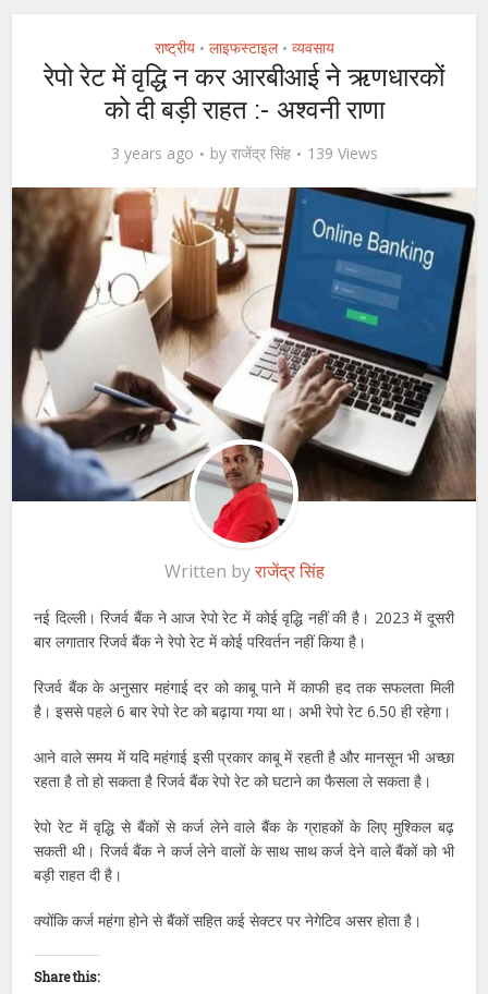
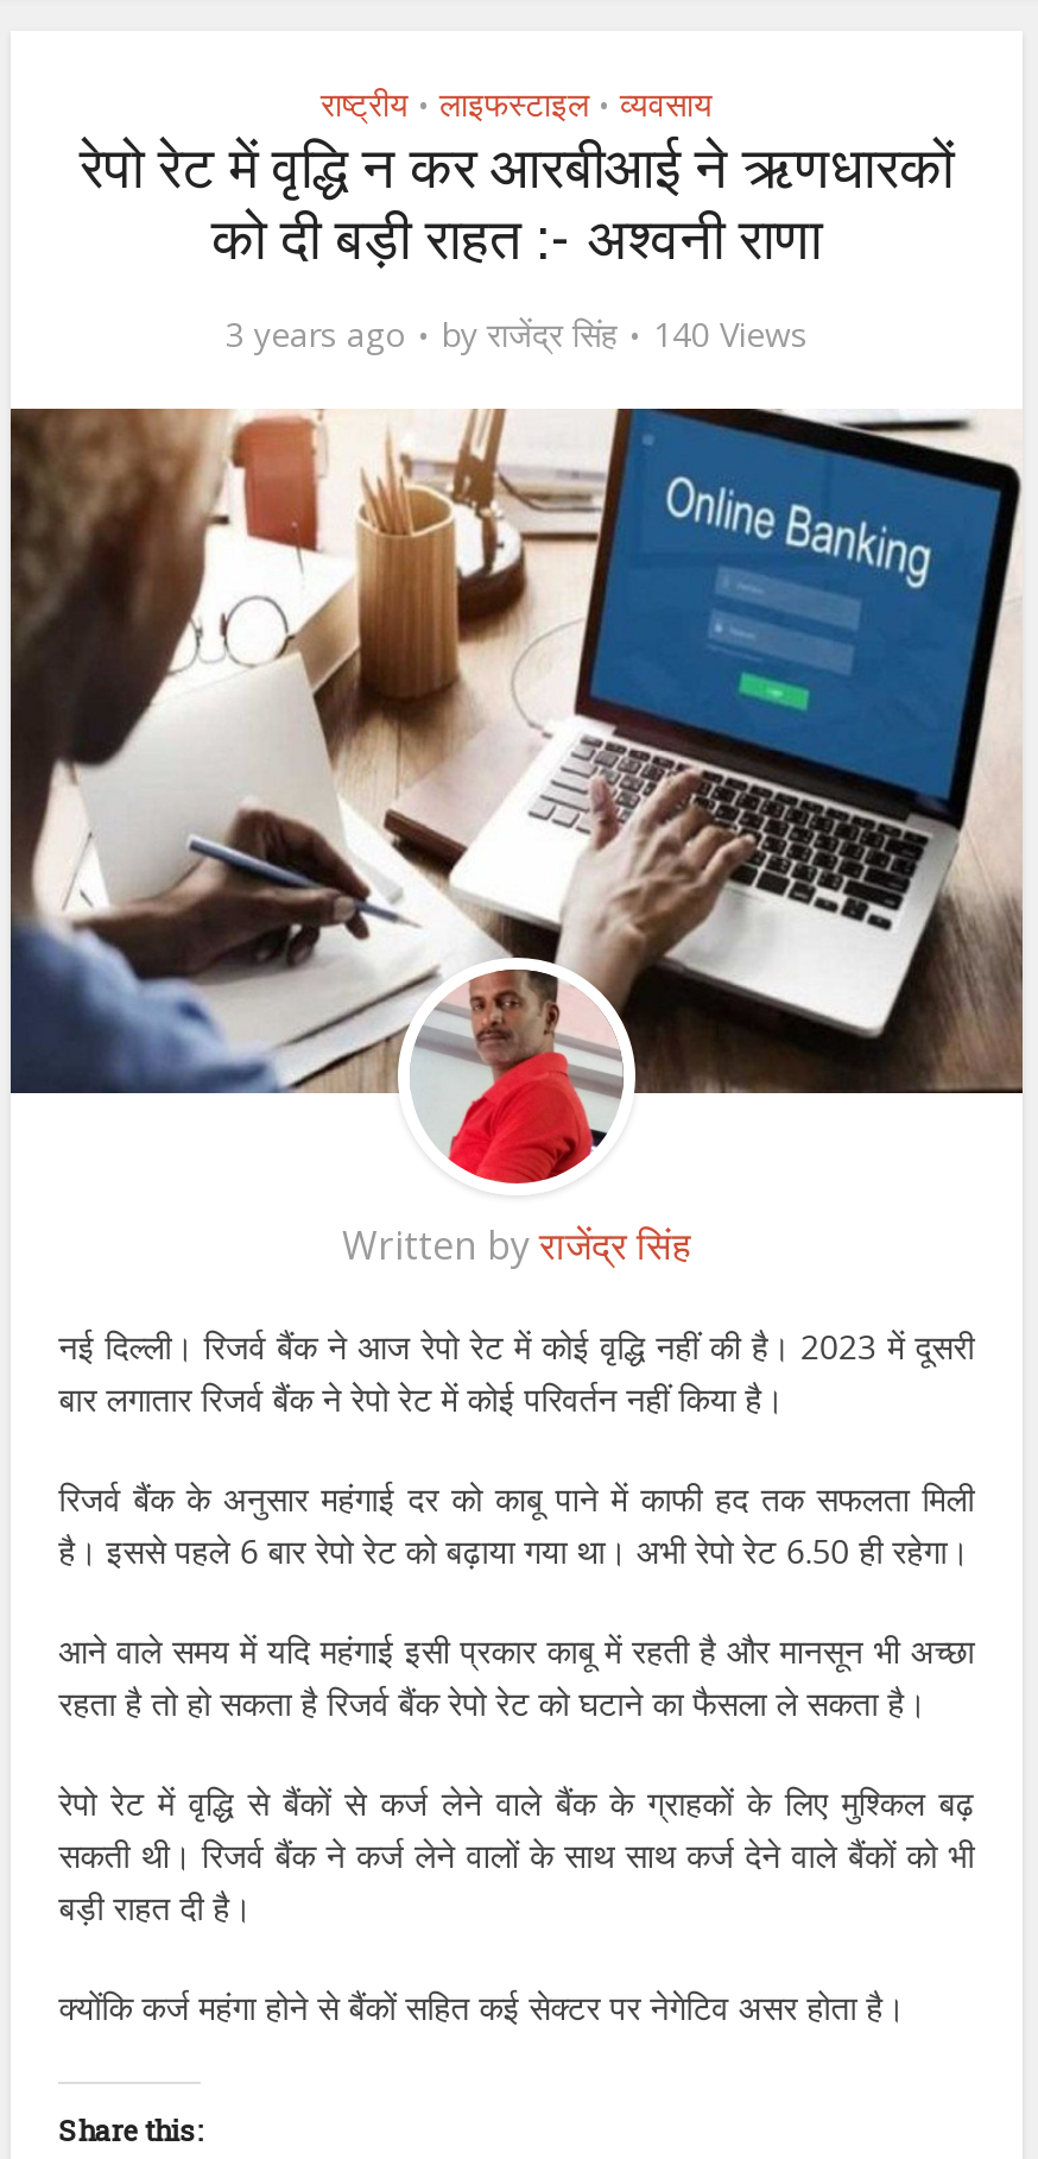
[111,143,377,163] 3 years ago by राजेंद्र सिंह 139 Views -> [226,311,808,356] 3 years ago by राजेंद्र सिंह 140 Views

